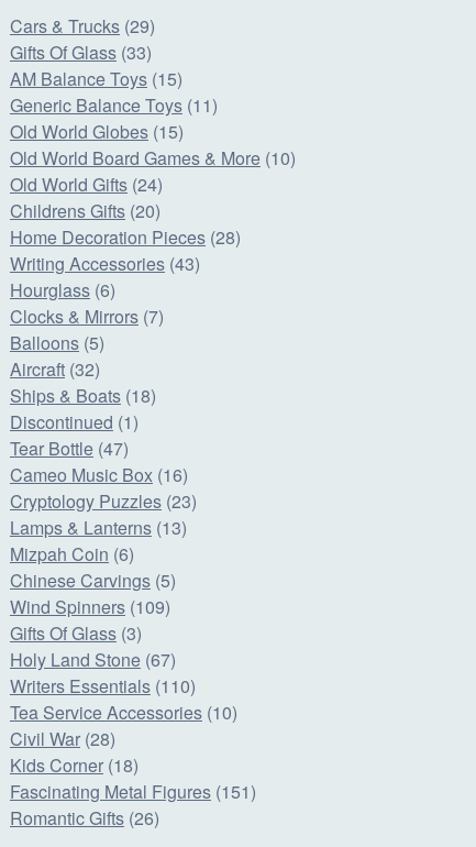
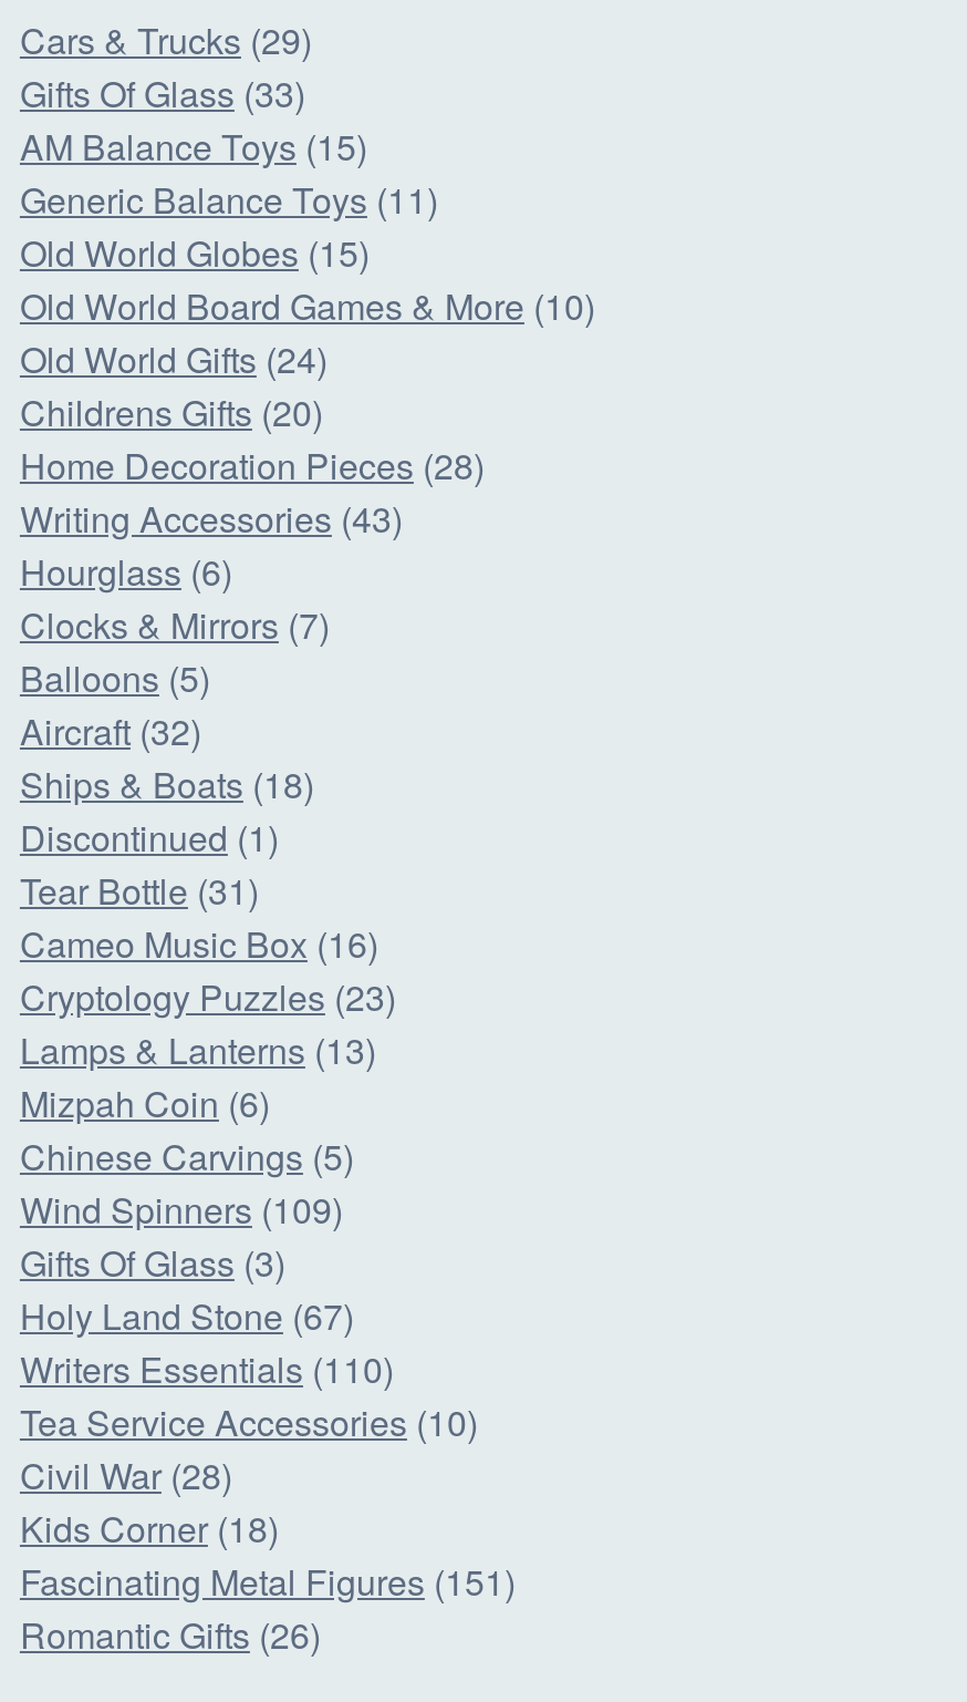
[10,435,129,460] Tear Bottle (47) -> [20,864,259,915] Tear Bottle (31)

